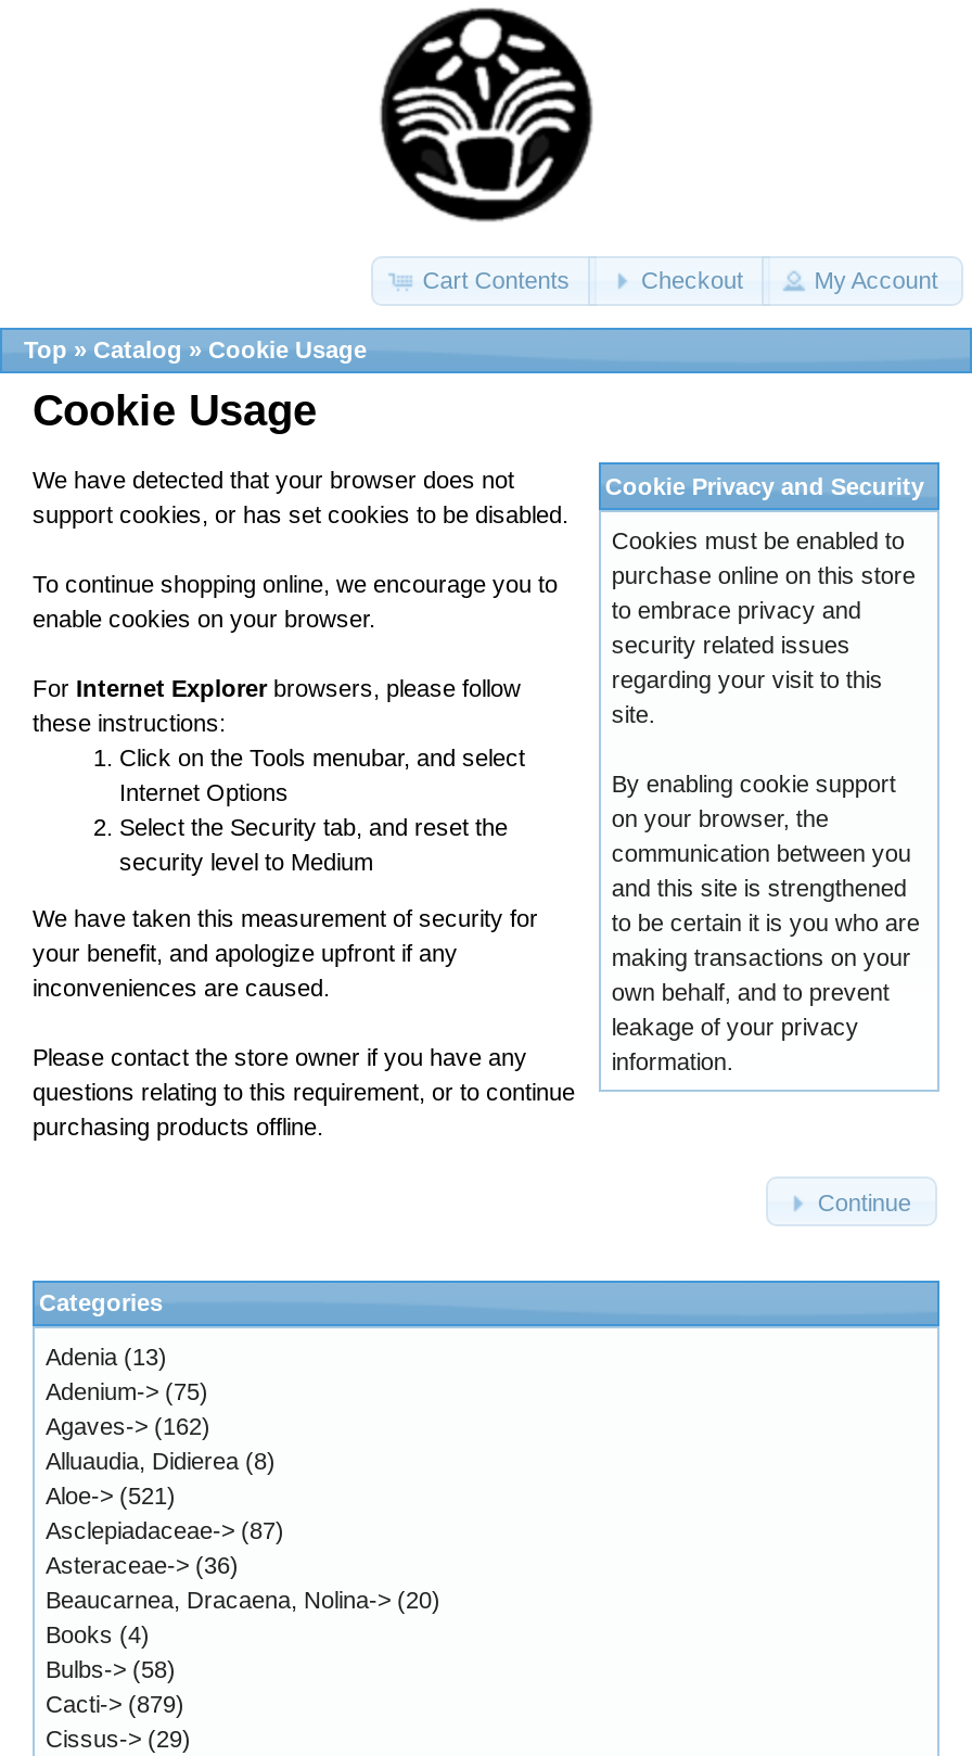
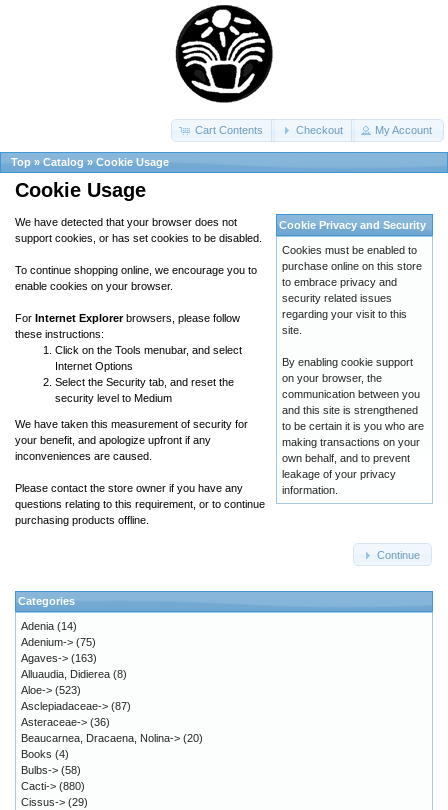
[46,1344,167,1370] Adenia (13) -> [21,620,77,632] Adenia (14)
[46,1413,210,1439] Agaves-> (162) -> [21,652,97,664] Agaves-> (163)
[46,1483,176,1509] Aloe-> (521) -> [21,684,81,696] Aloe-> (523)
[46,1691,184,1717] Cacti-> (879) -> [21,780,85,792] Cacti-> (880)

